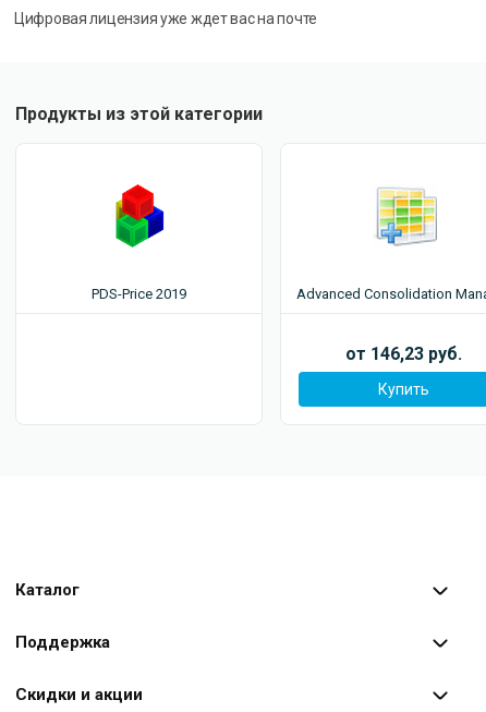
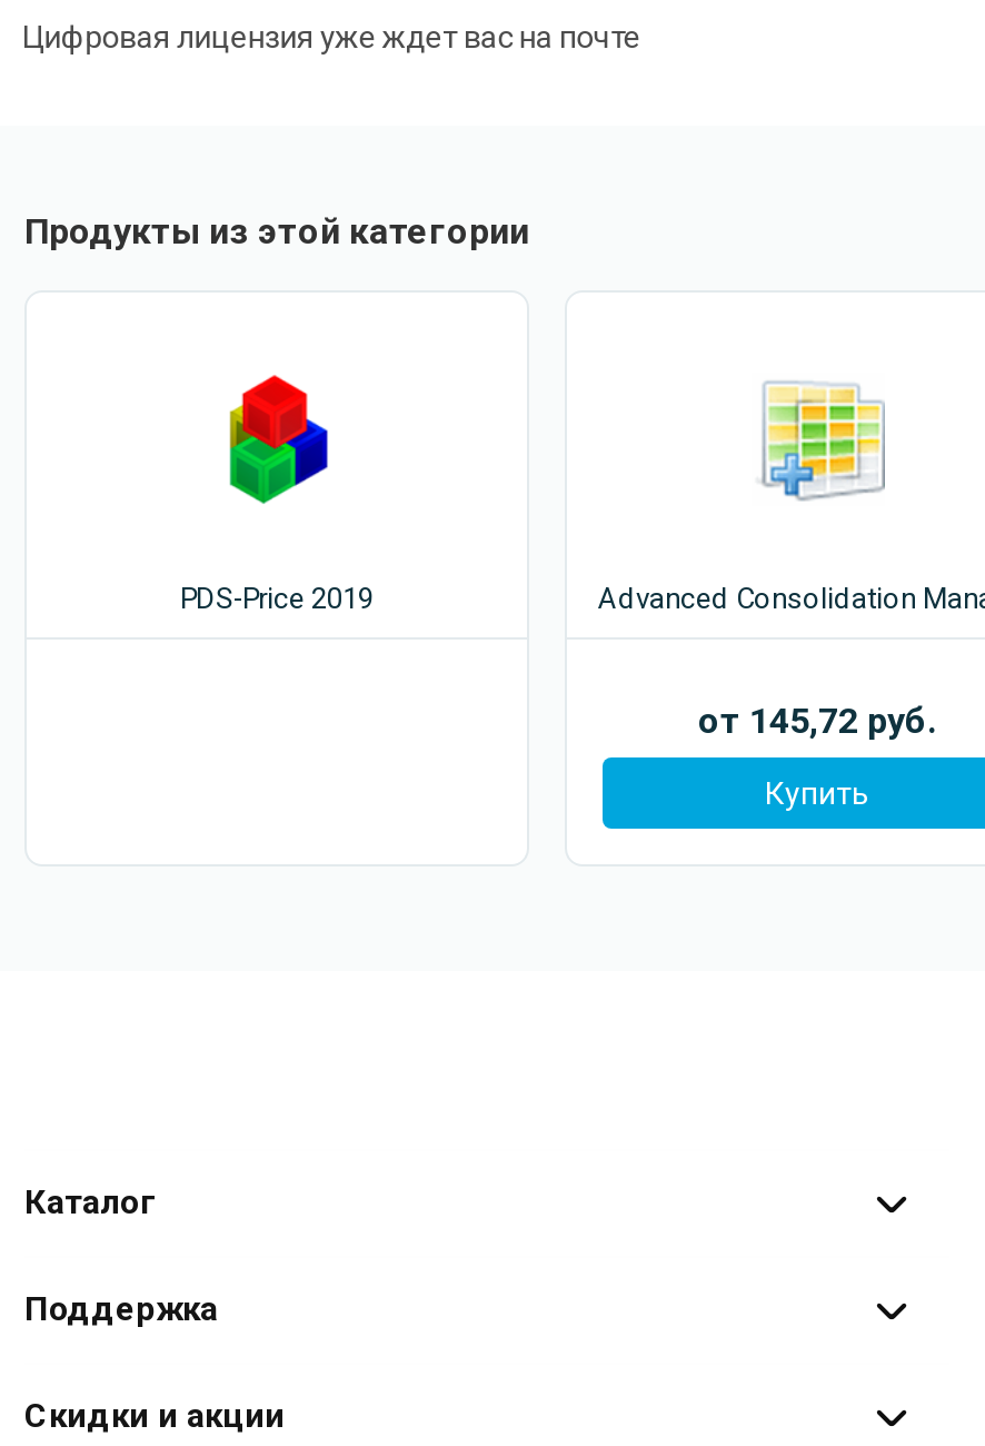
[345,343,462,364] от 146,23 руб. -> [698,700,936,742] от 145,72 руб.

